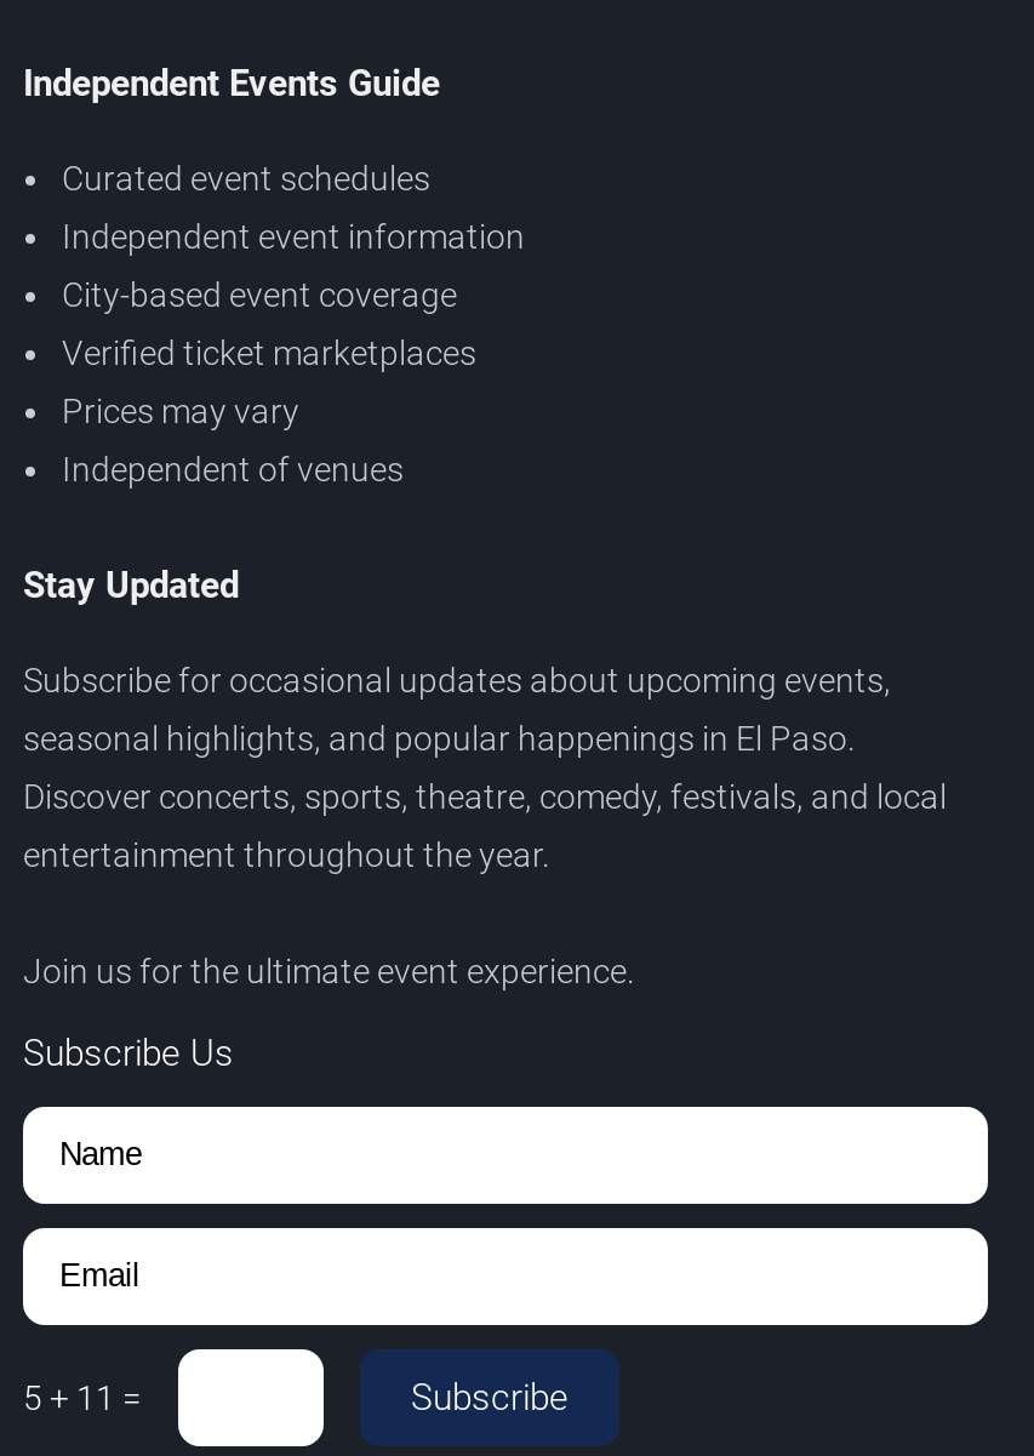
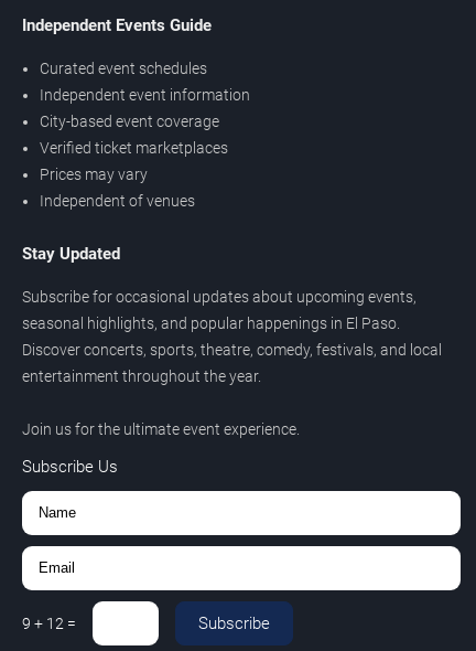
[23,1378,142,1416] 5 + 11 = -> [22,614,76,632] 9 + 12 =

